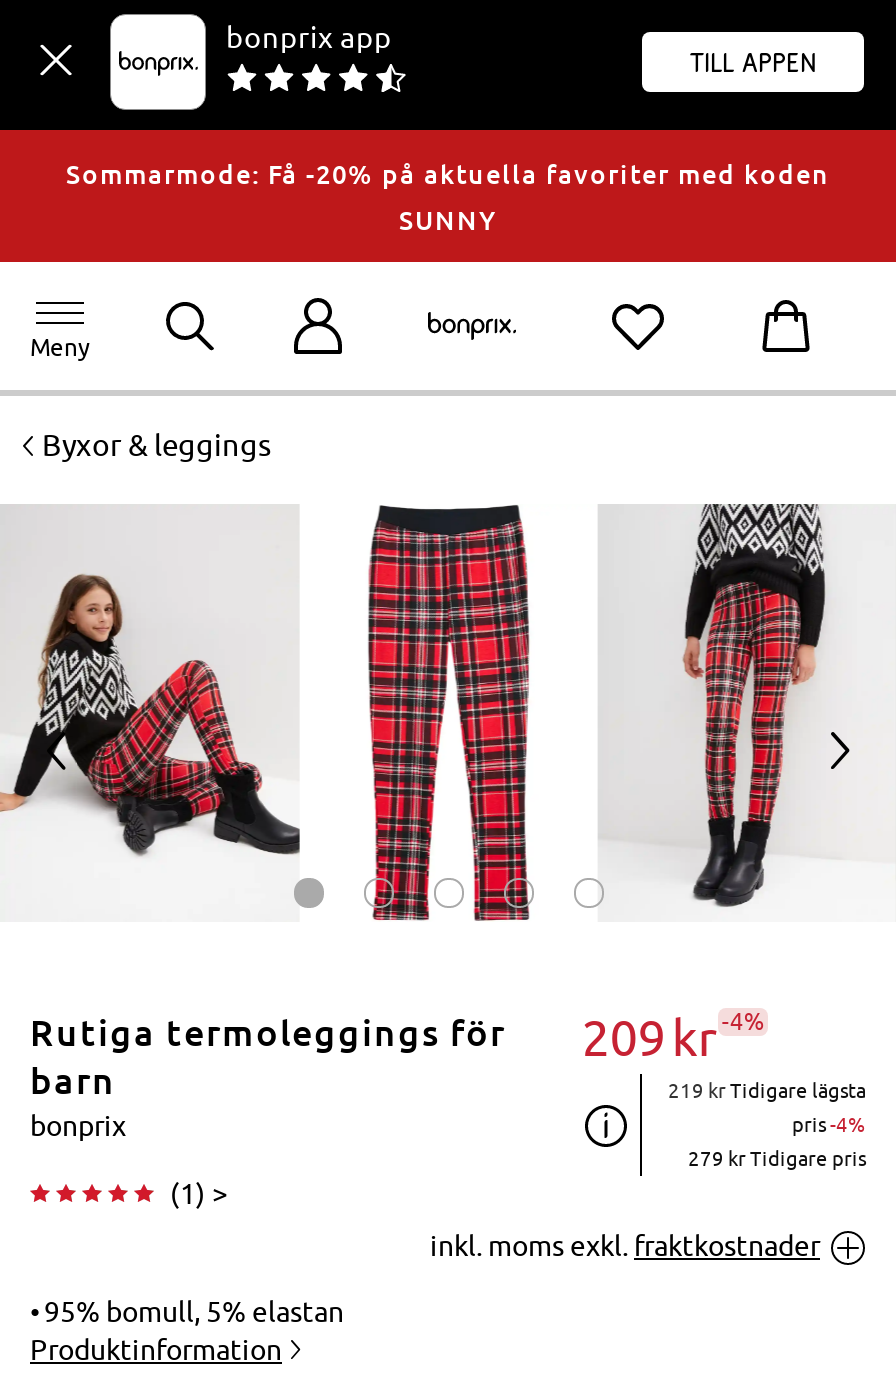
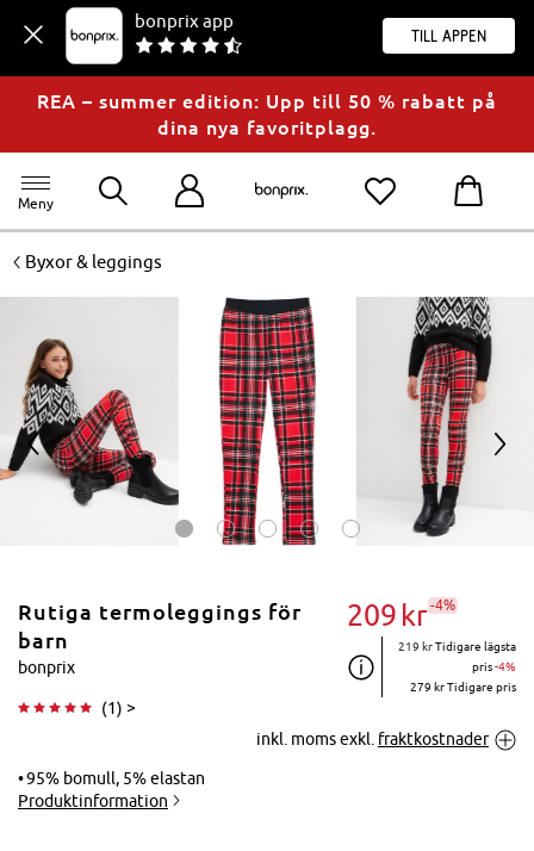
[66,160,830,234] Sommarmode: Få -20% på aktuella favoriter med koden | SUNNY -> [37,91,497,138] REA – summer edition: Upp till 50 % rabatt på | dina nya favoritplagg.

